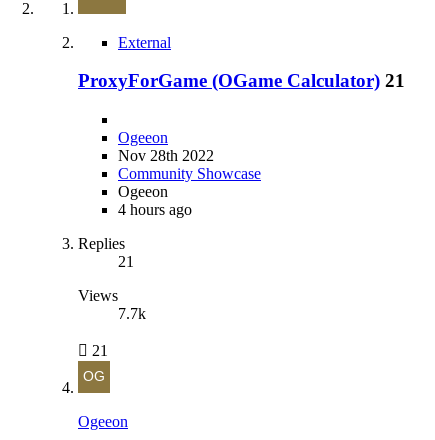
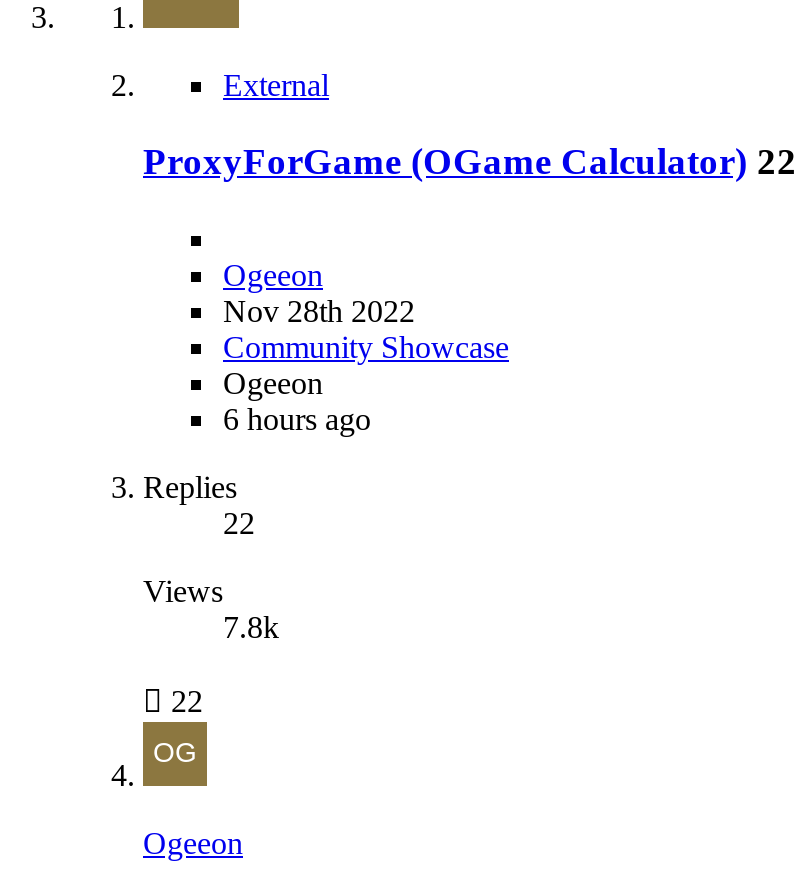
[78,70,405,91] ProxyForGame (OGame Calculator) 21 -> [143,141,797,183] ProxyForGame (OGame Calculator) 22
[118,201,192,218] 4 hours ago -> [223,402,371,436] 6 hours ago
[118,253,134,270] 21 -> [223,506,255,540] 22
[118,305,146,322] 7.7k -> [223,610,279,644] 7.8k
[88,342,108,359] 21 -> [163,684,203,718] 22

